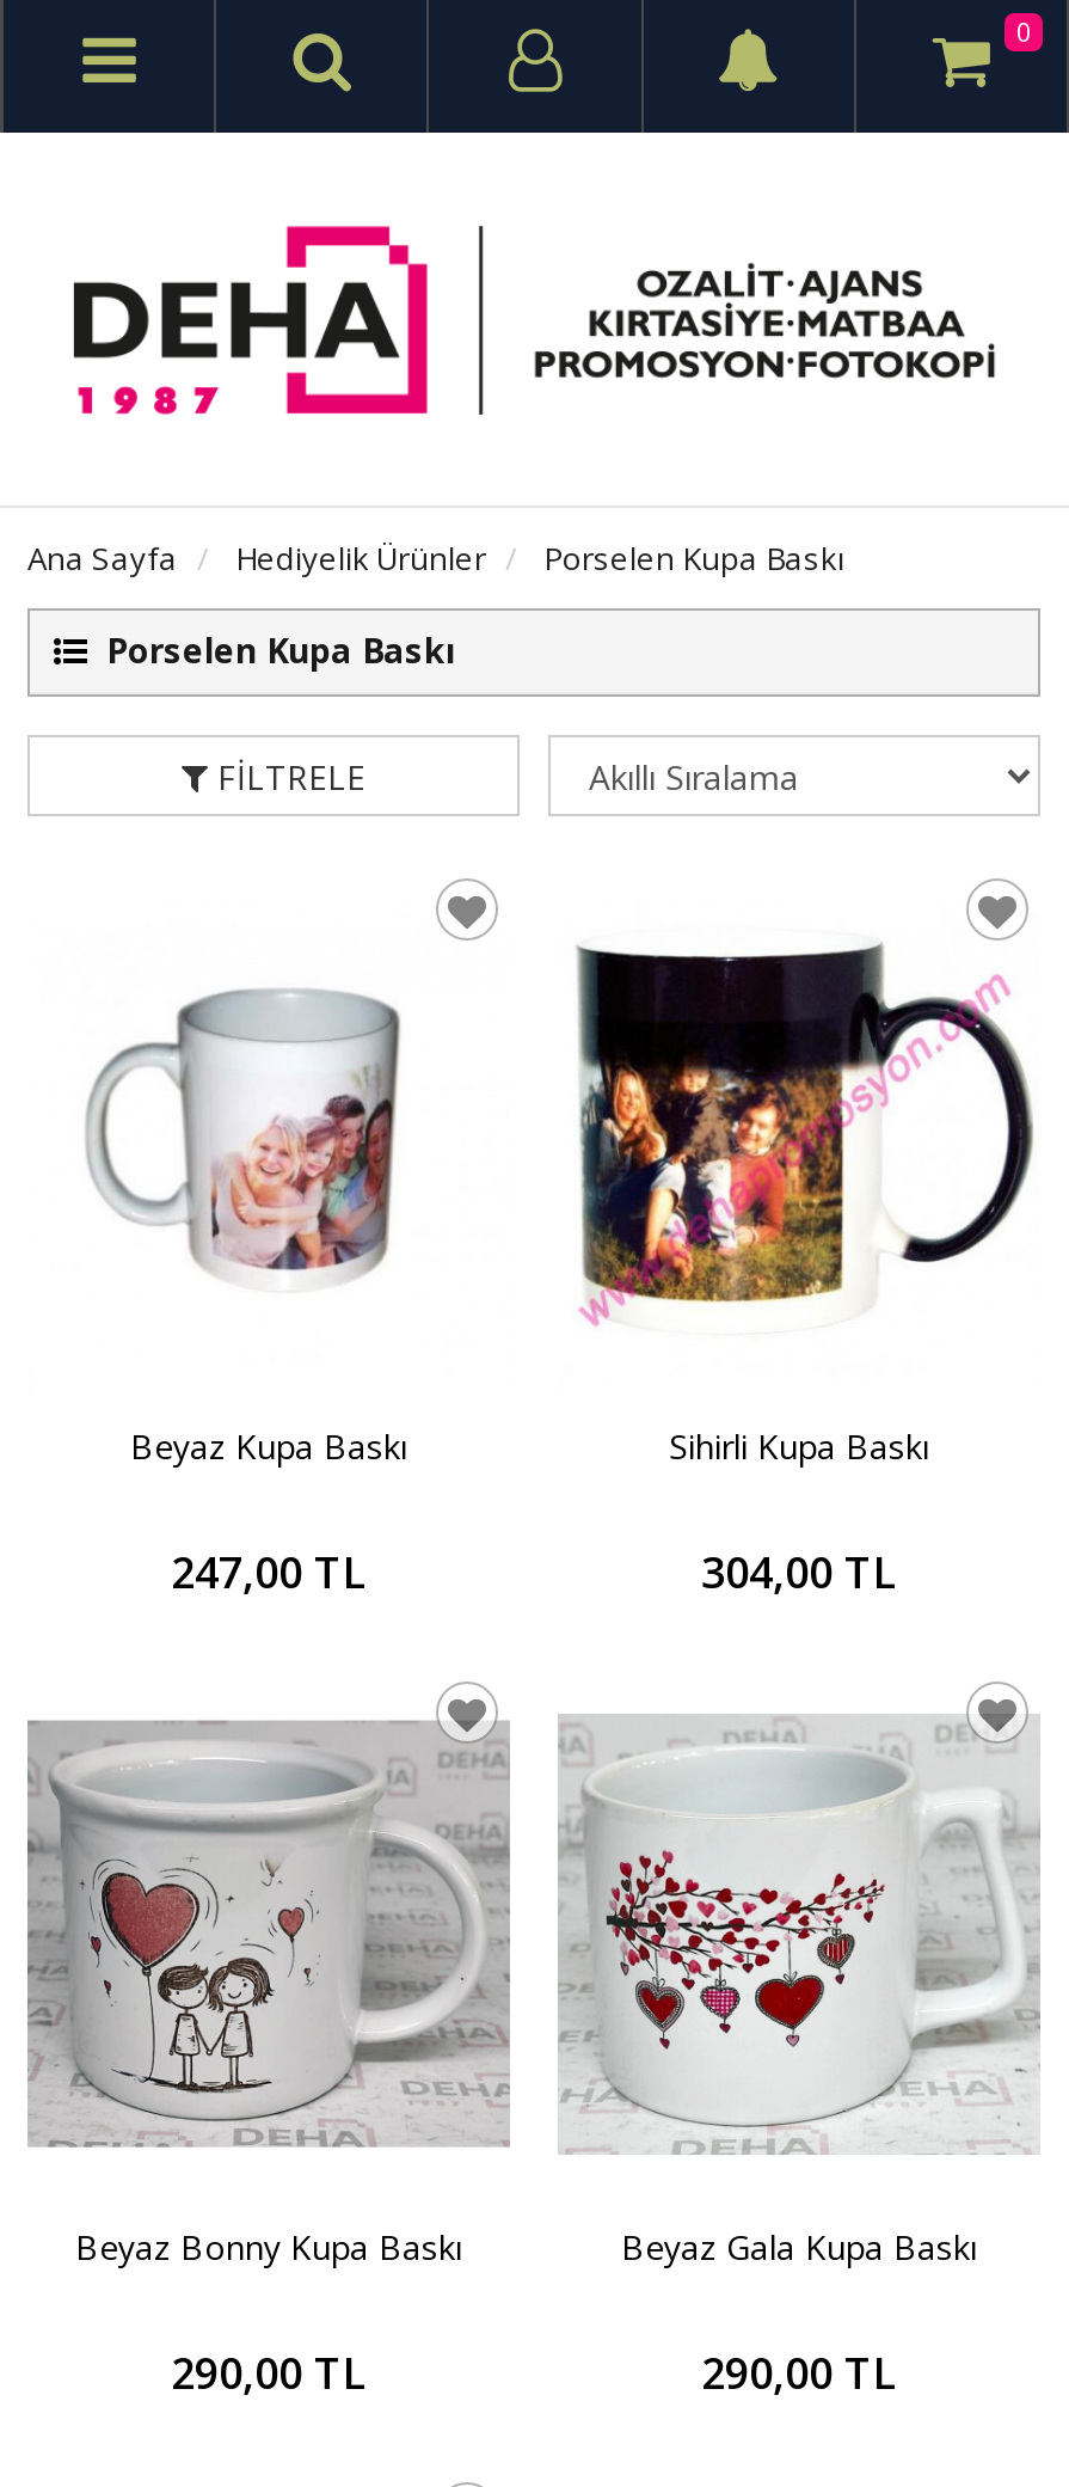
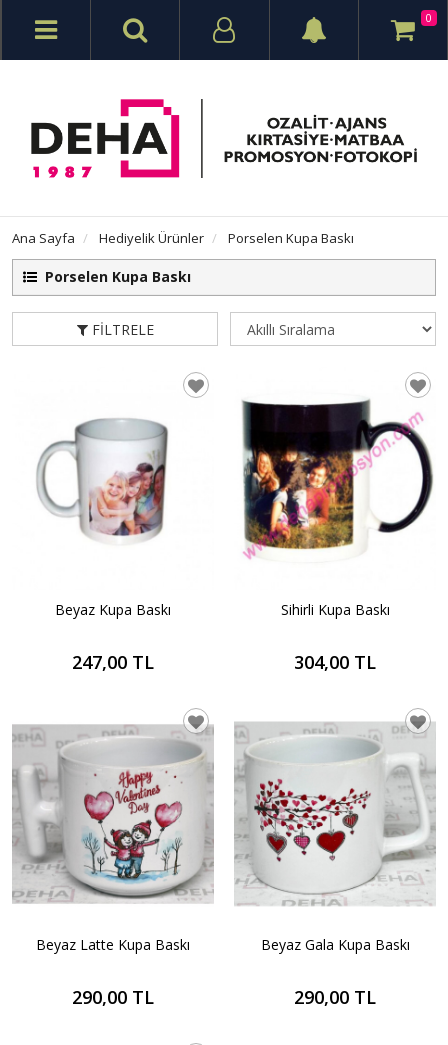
[30,1739,508,2270] [image] | Beyaz Bonny Kupa Baskı -> [14,735,212,954] [image] | Beyaz Latte Kupa Baskı

